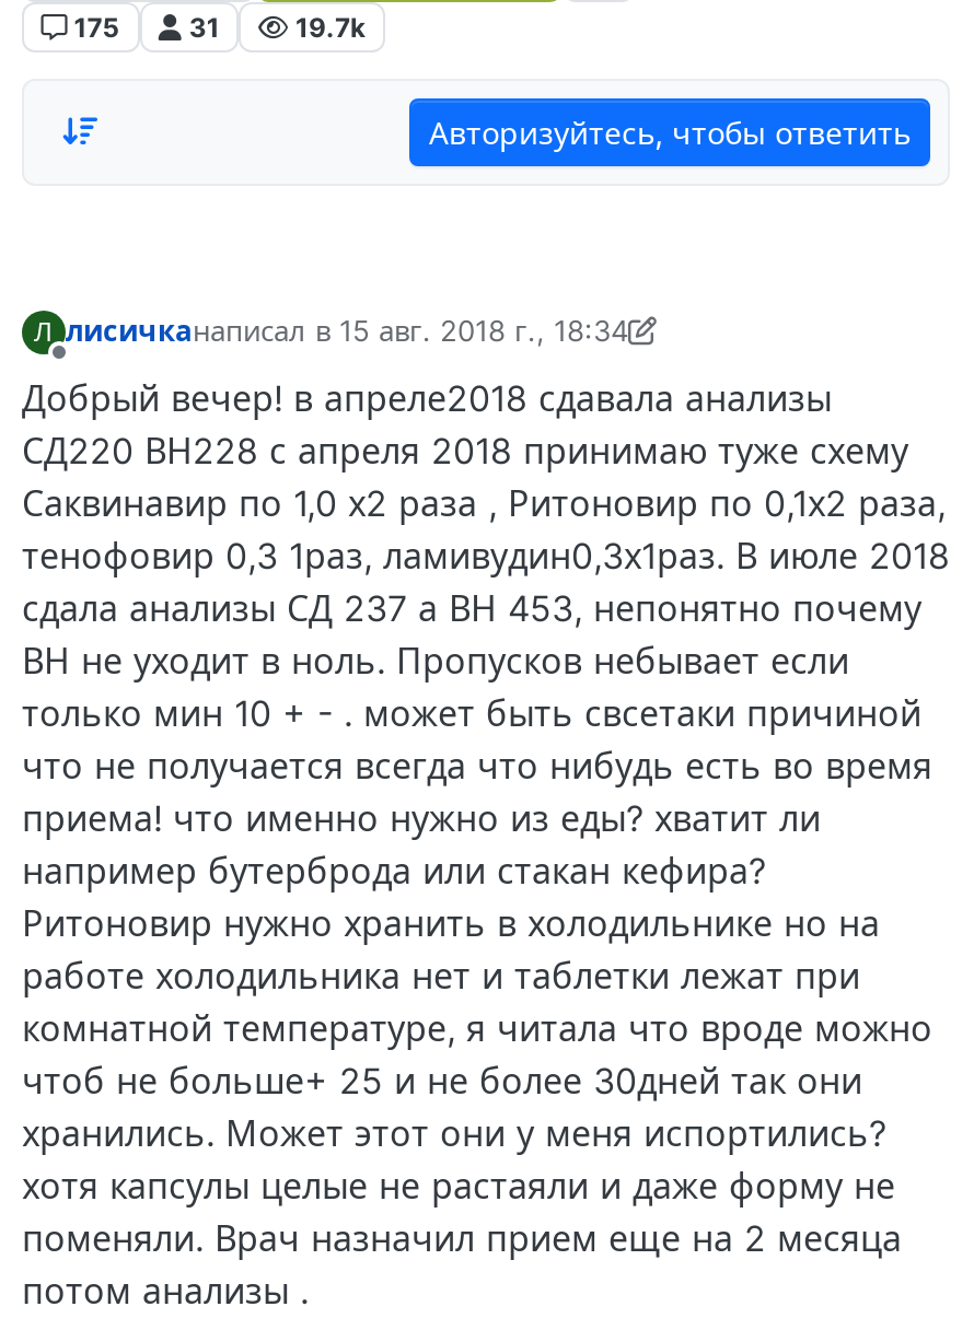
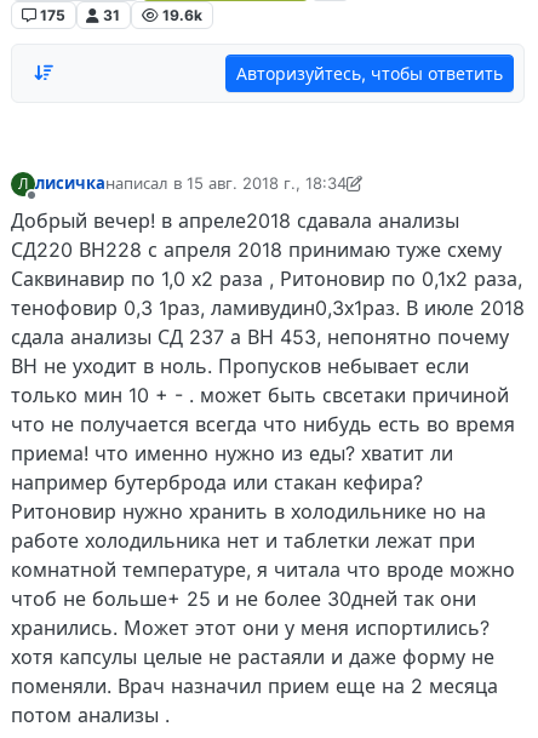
[295,10,366,43] 19.7k -> [162,6,202,24] 19.6k

